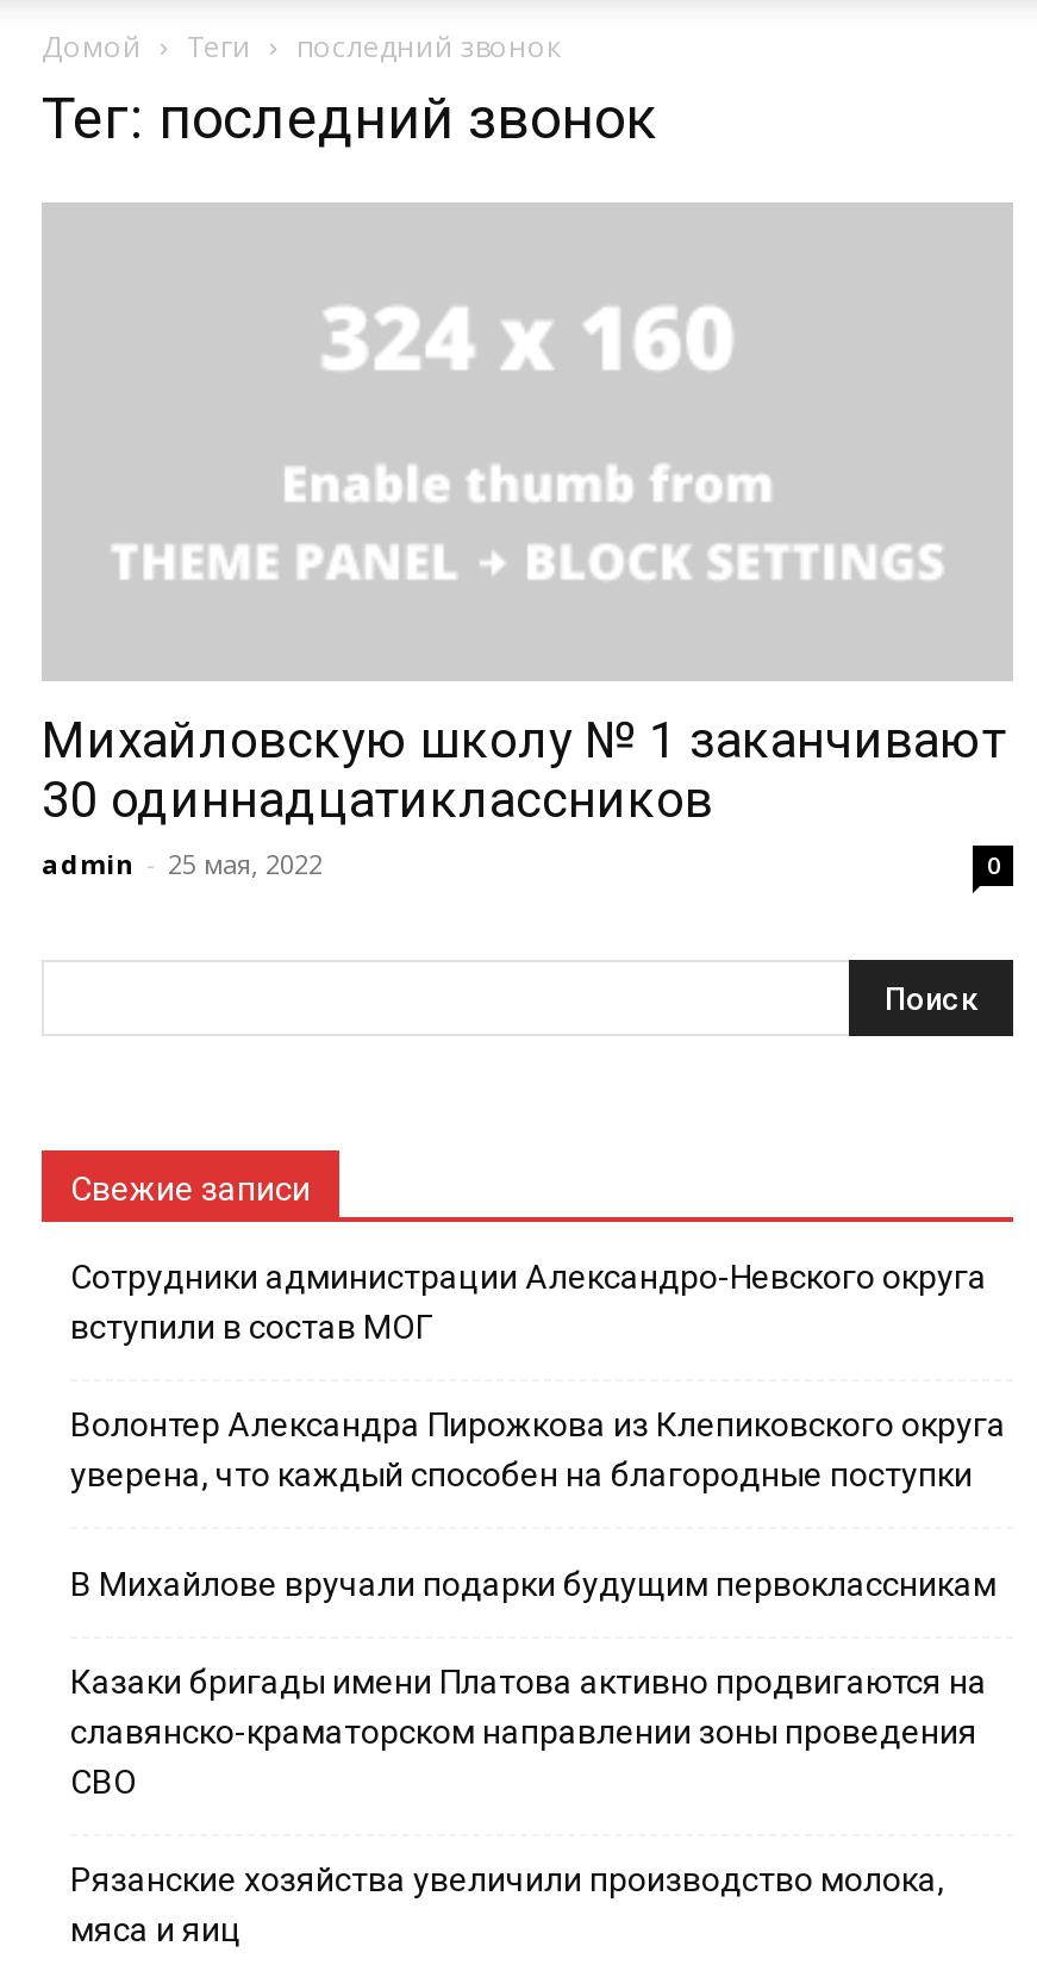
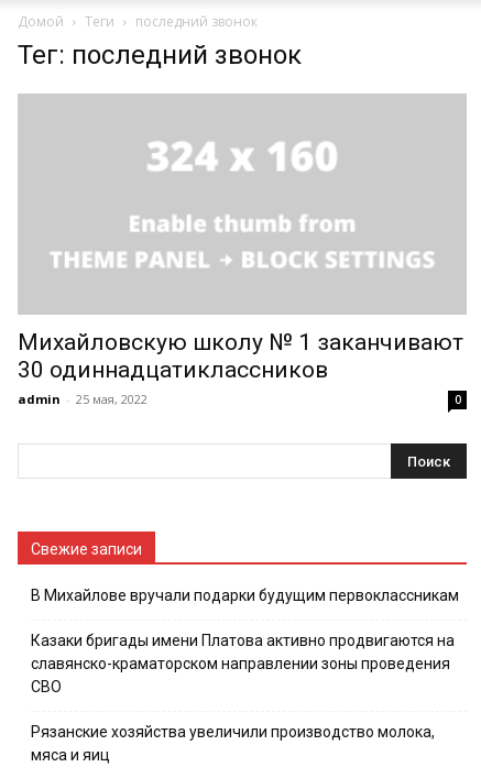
[70,1259,1006,1495] Сотрудники администрации Александро-Невского округа | вступили в состав МОГ | Волонтер Александра Пирожкова из Клепиковского округа | уверена, что каждый способен на благородные поступки -> none

